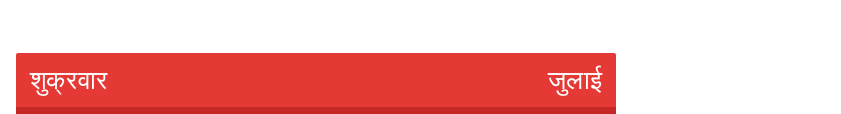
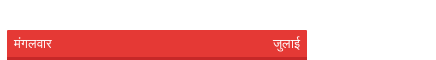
[30,65,108,95] शुक्रवार -> [14,36,52,51] मंगलवार

